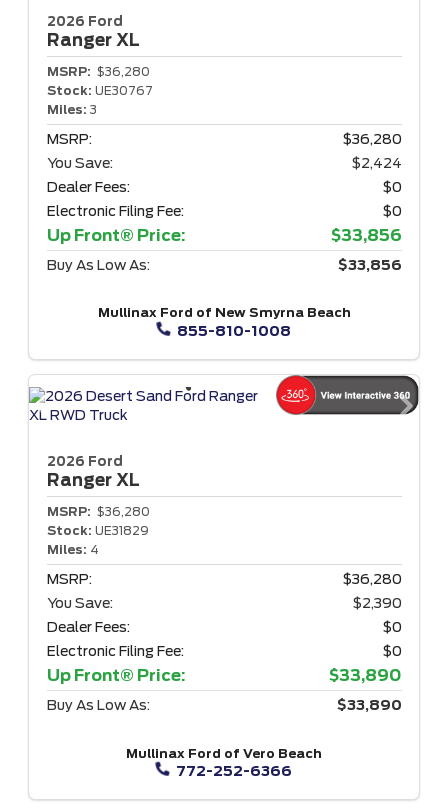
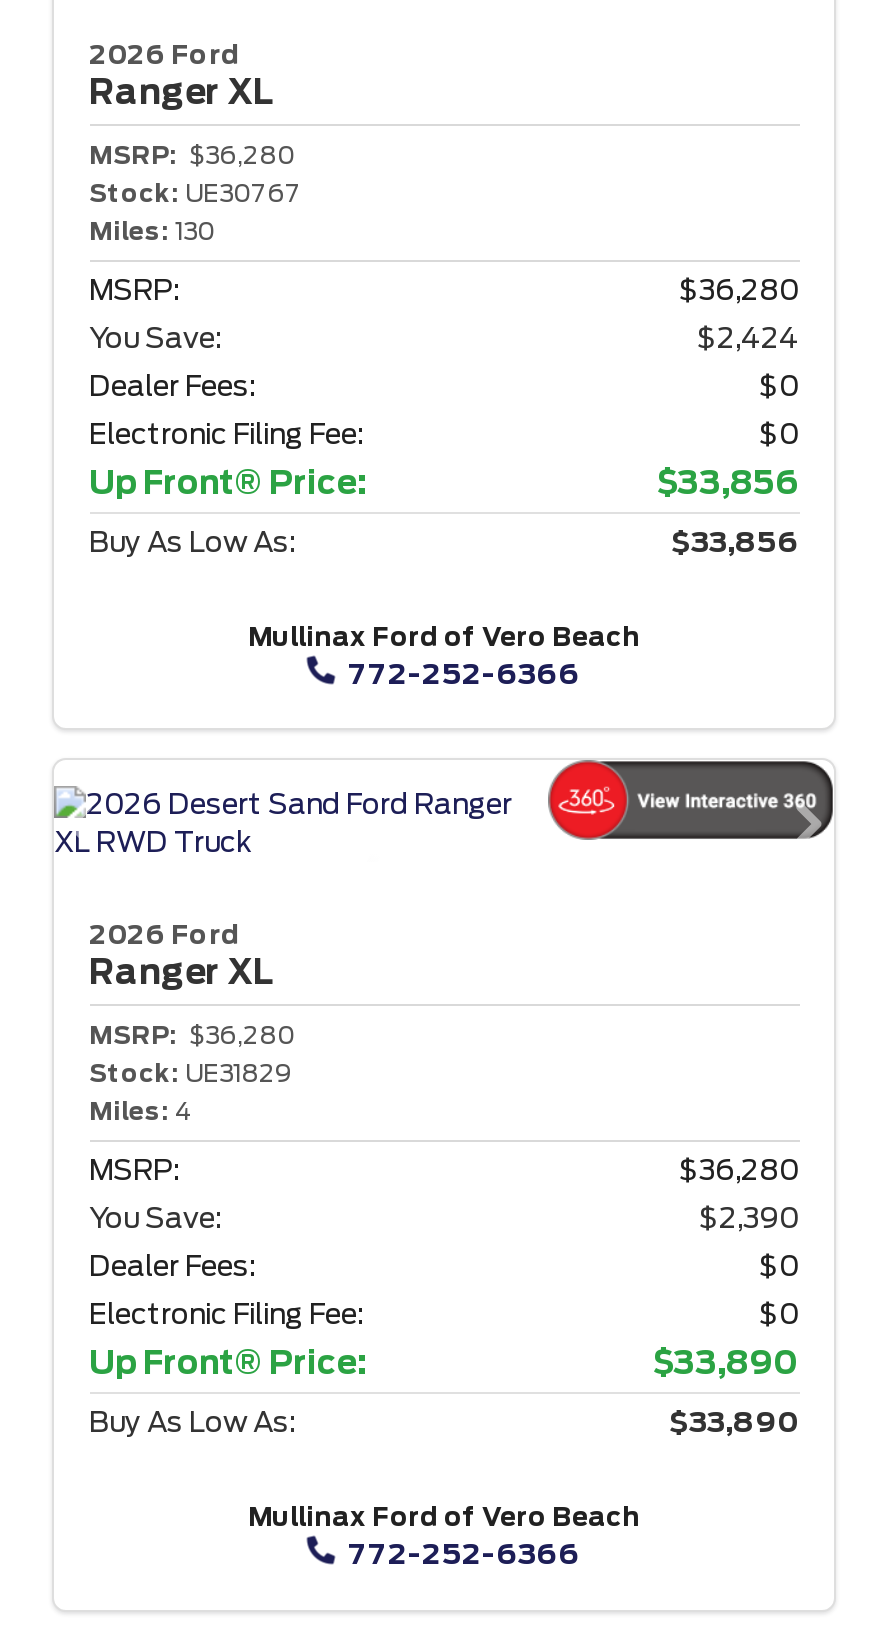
[46,102,96,117] Miles: 3 -> [89,215,215,245] Miles: 130
[97,305,350,339] Mullinax Ford of New Smyrna Beach | 855-810-1008 -> [248,622,640,689] Mullinax Ford of Vero Beach | 772-252-6366

